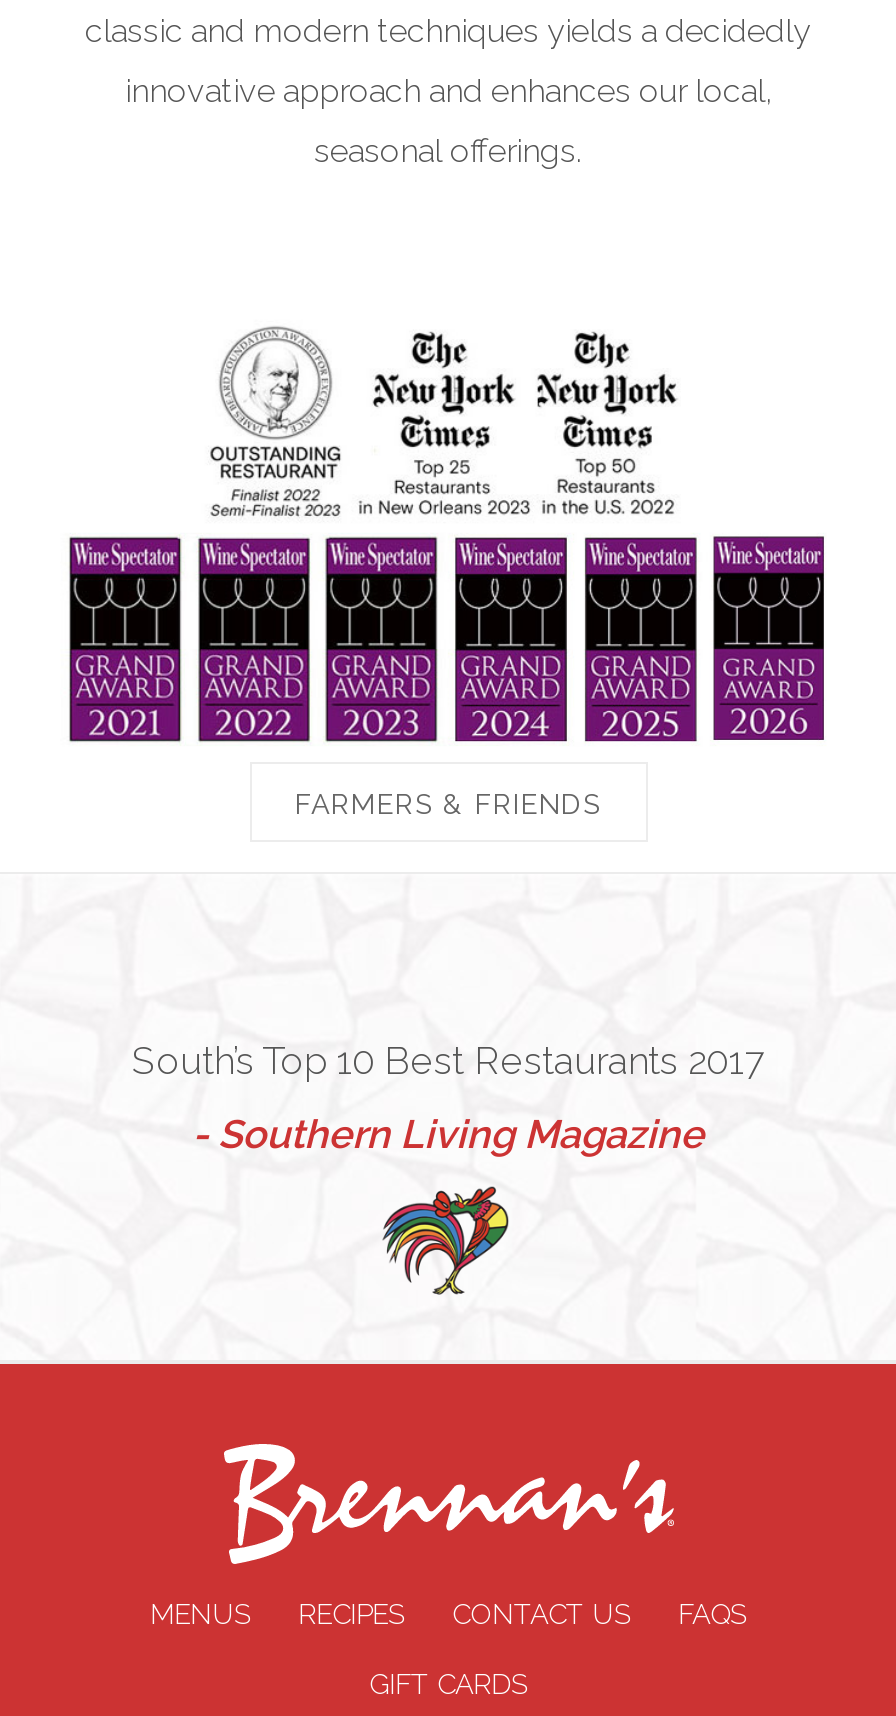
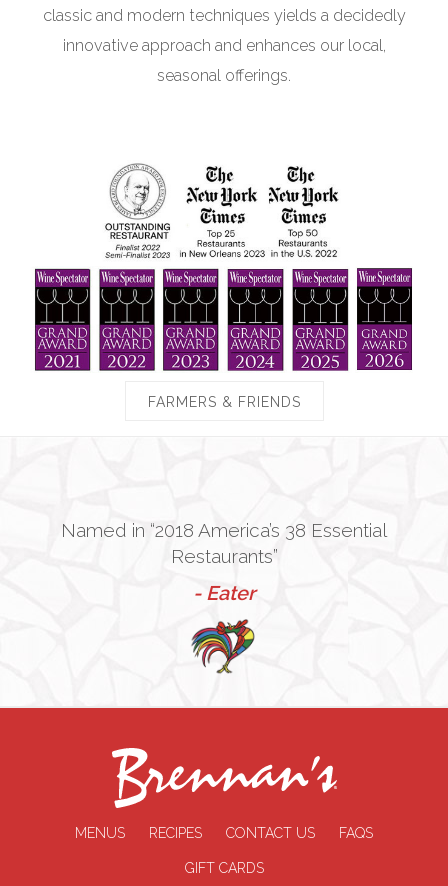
[132,1039,764,1083] South’s Top 10 Best Restaurants 2017 -> [61,519,387,567] Named in “2018 America’s 38 Essential | Restaurants”
[192,1111,704,1159] - Southern Living Magazine -> [193,581,255,605] - Eater

